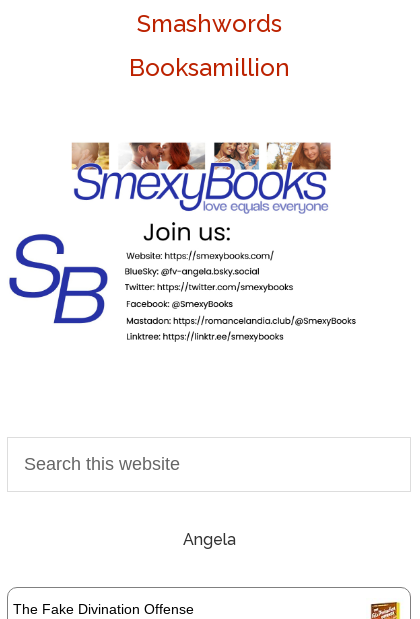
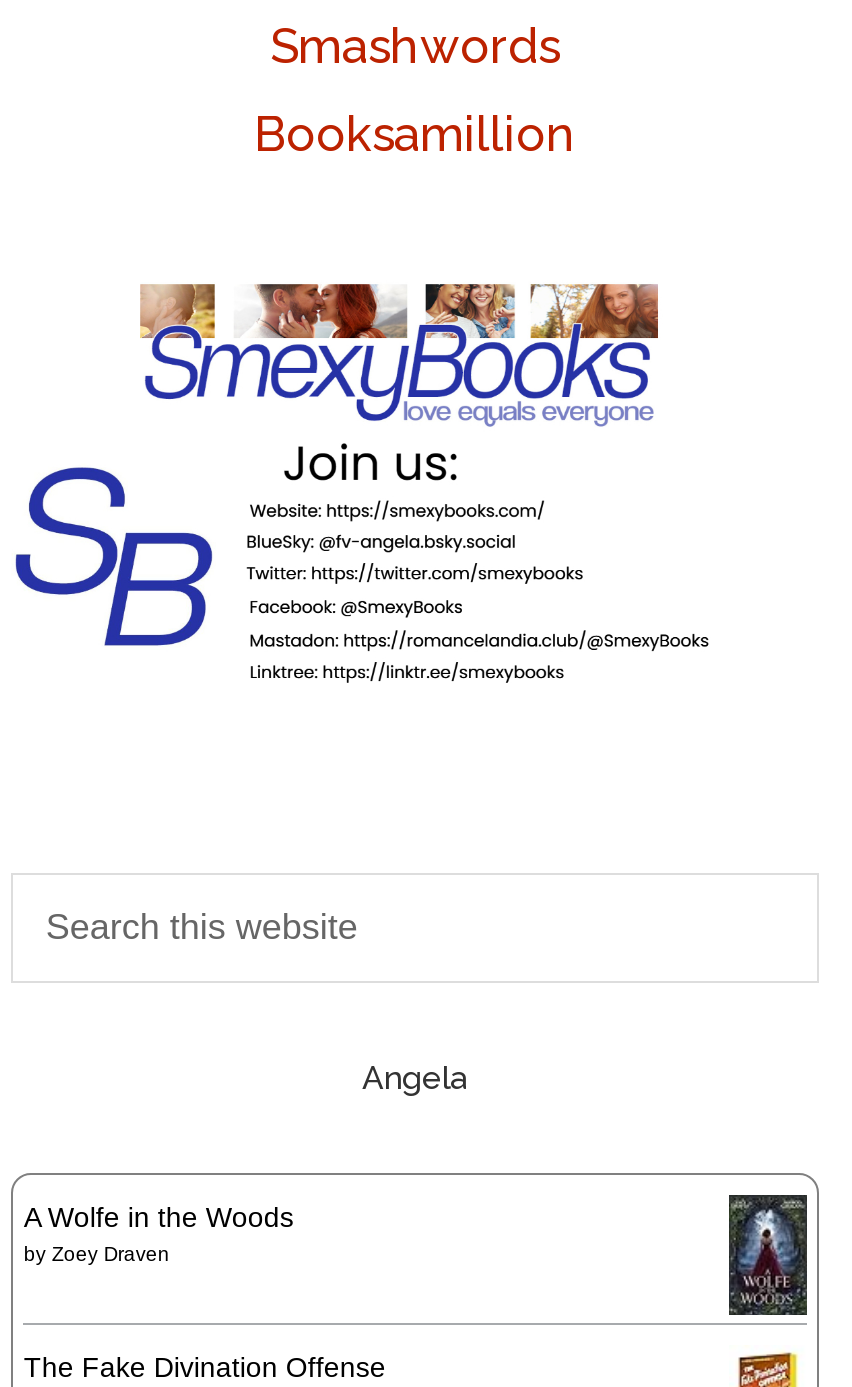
none -> [24,1200,294,1264] A Wolfe in the Woods | by Zoey Draven
none -> [727,1193,809,1317] [image]

